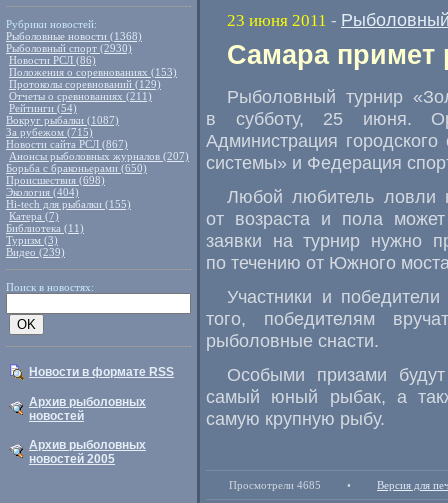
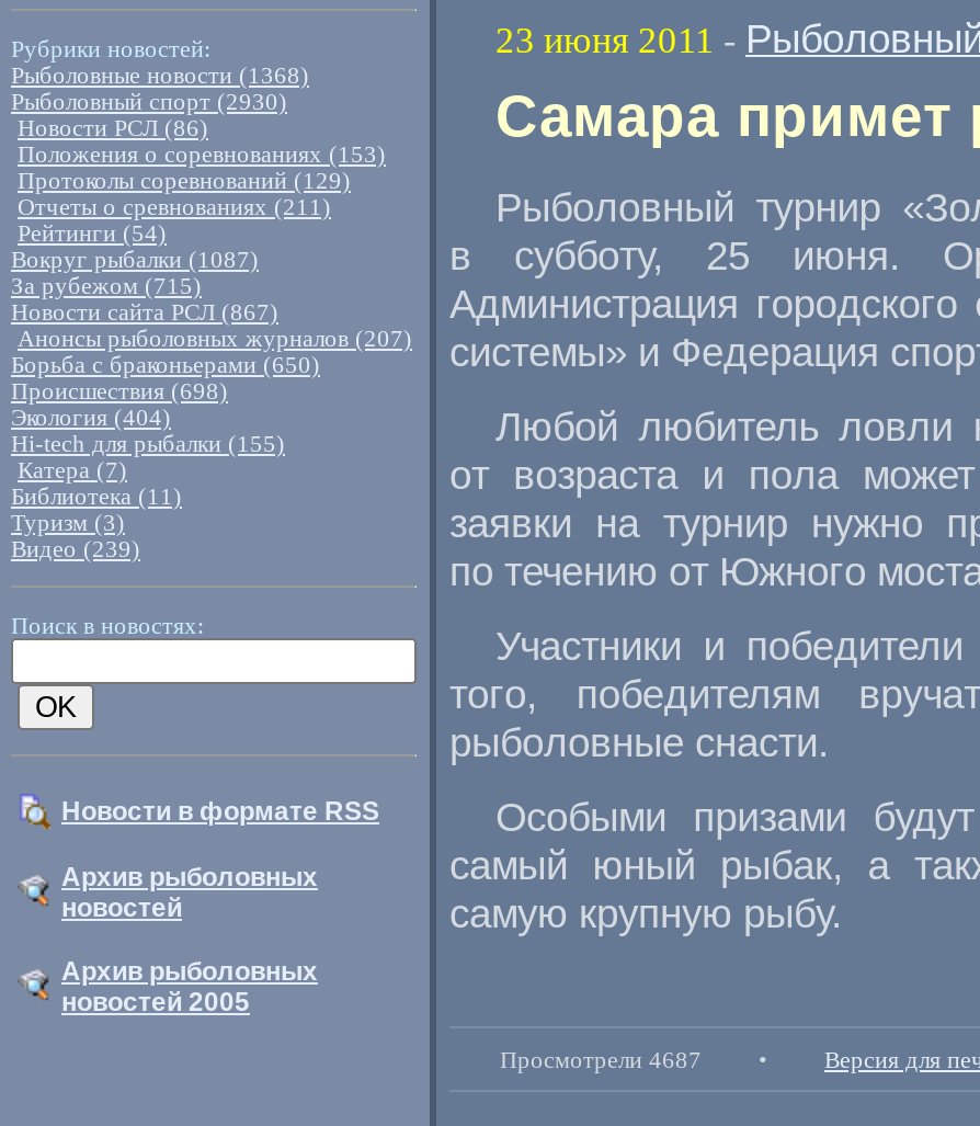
[229,479,321,491] Просмотрели 4685 -> [500,1046,702,1072] Просмотрели 4687

